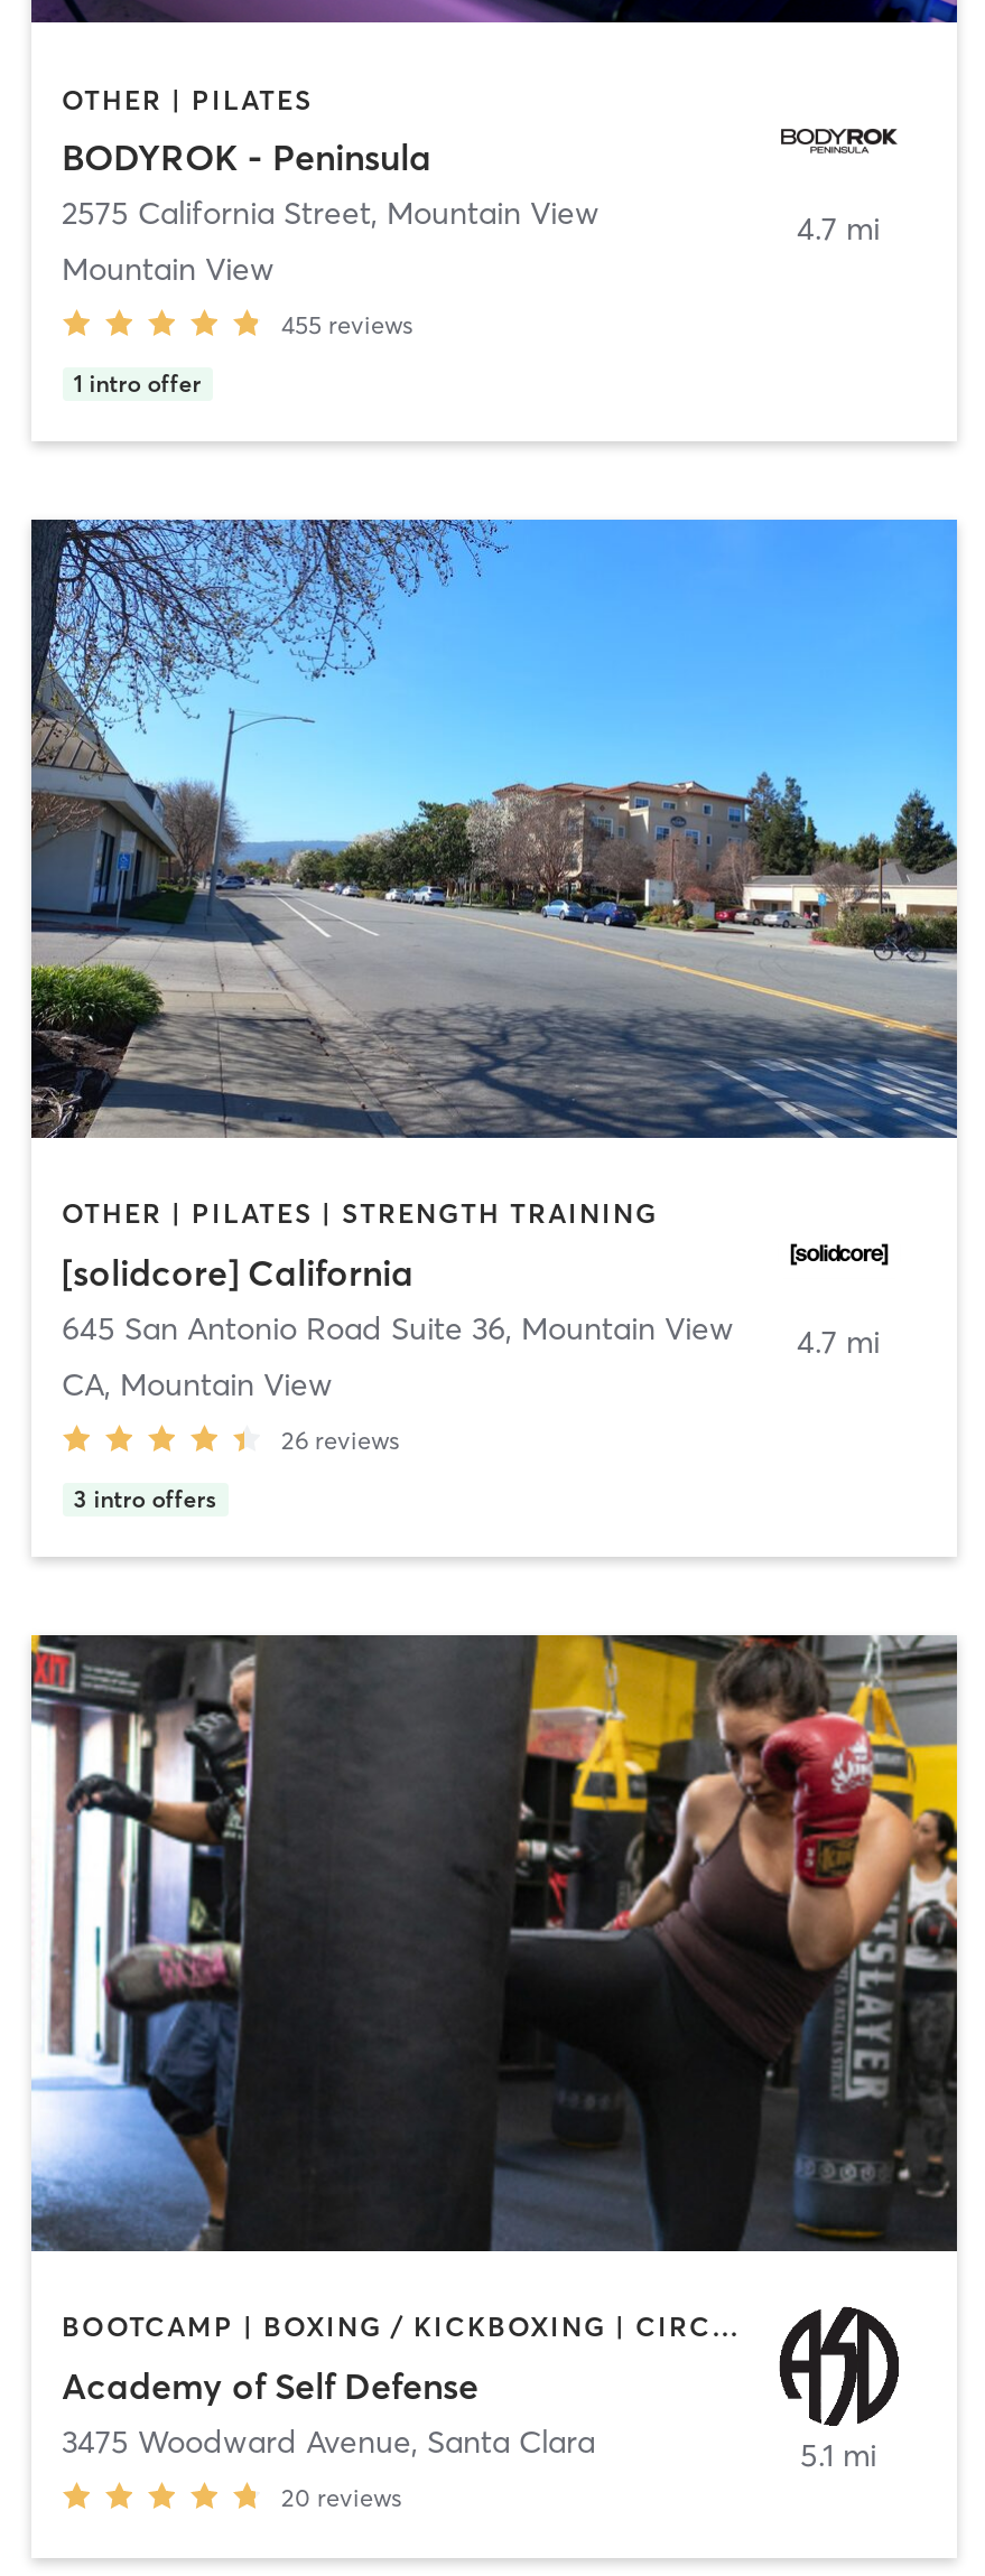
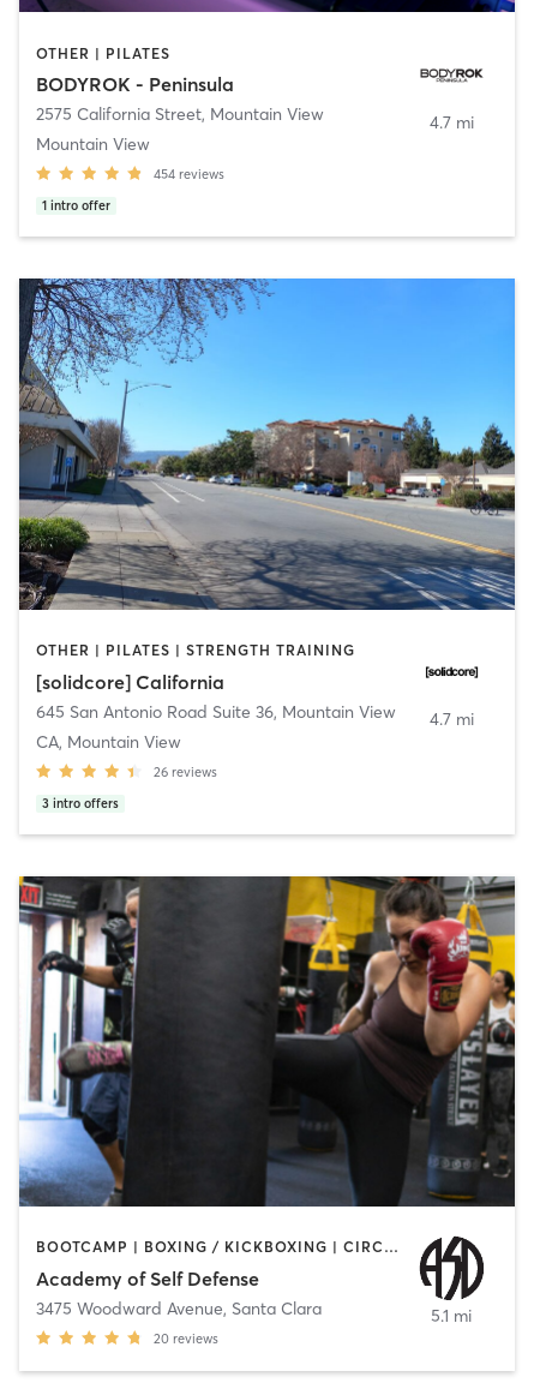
[281,310,413,341] 455 reviews -> [153,166,224,183] 454 reviews

